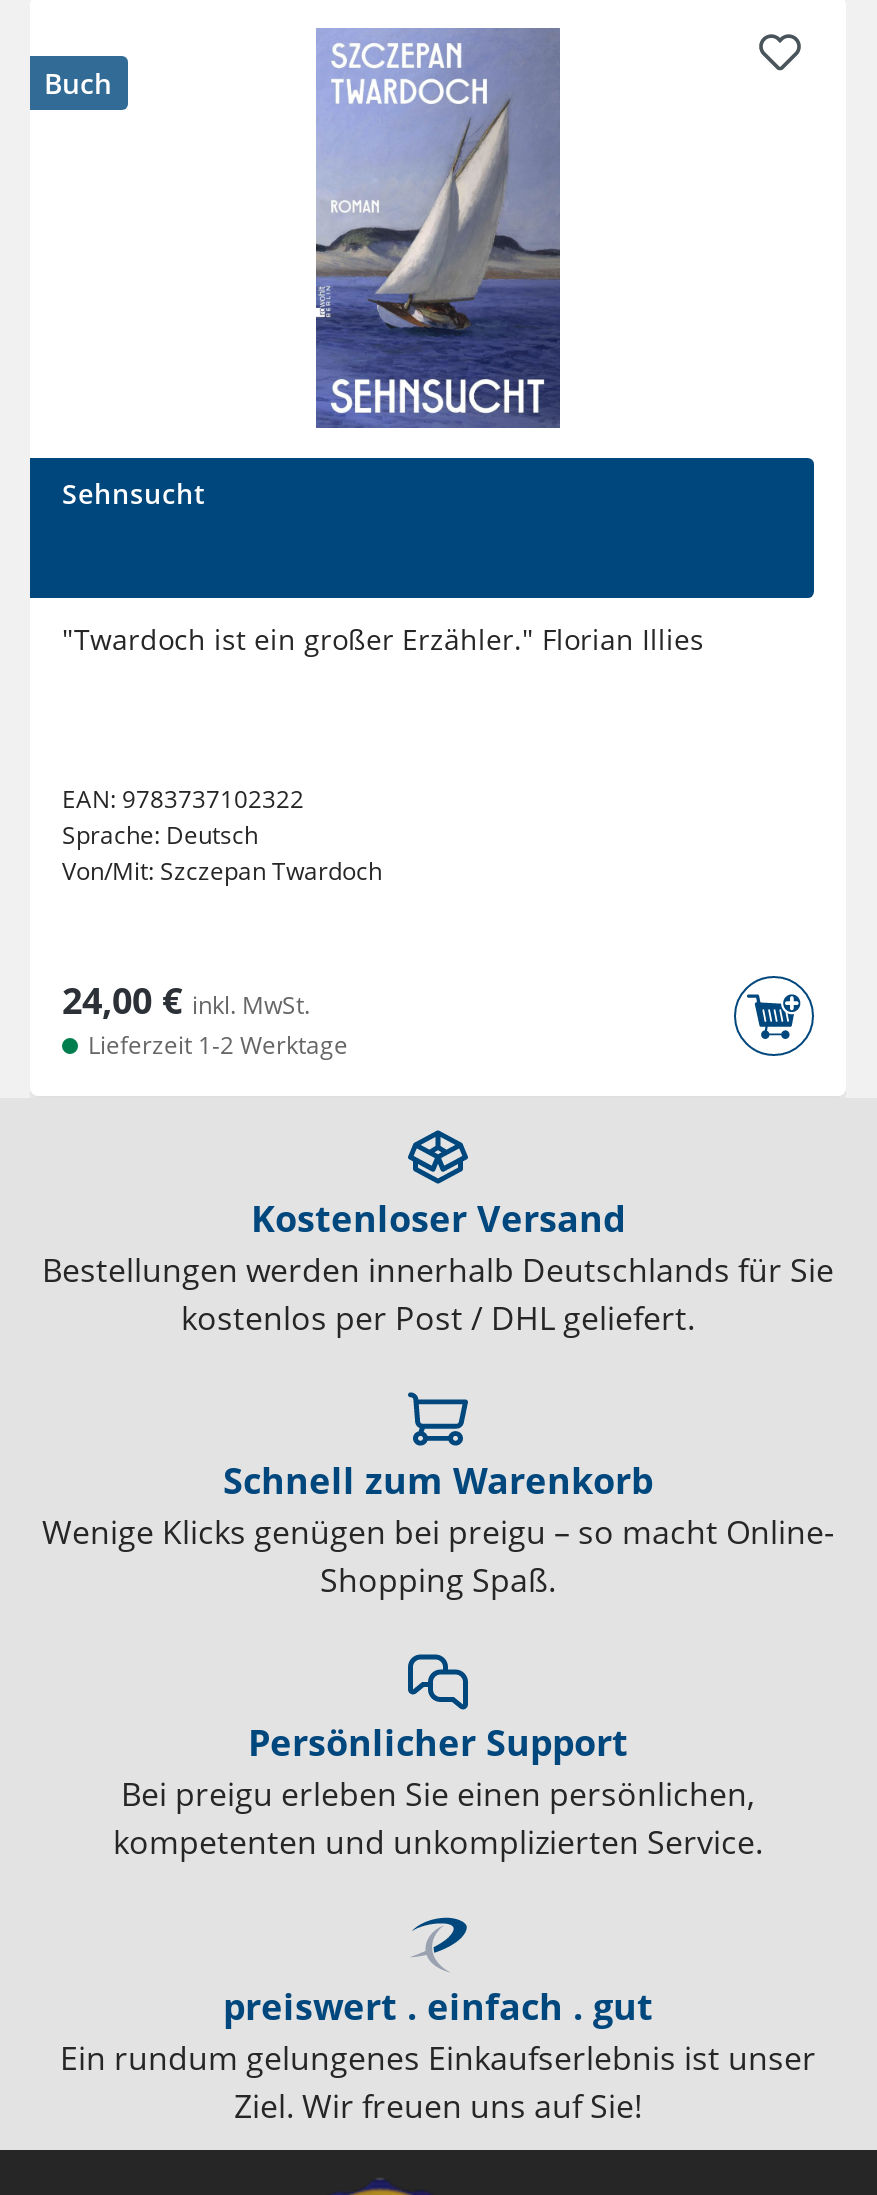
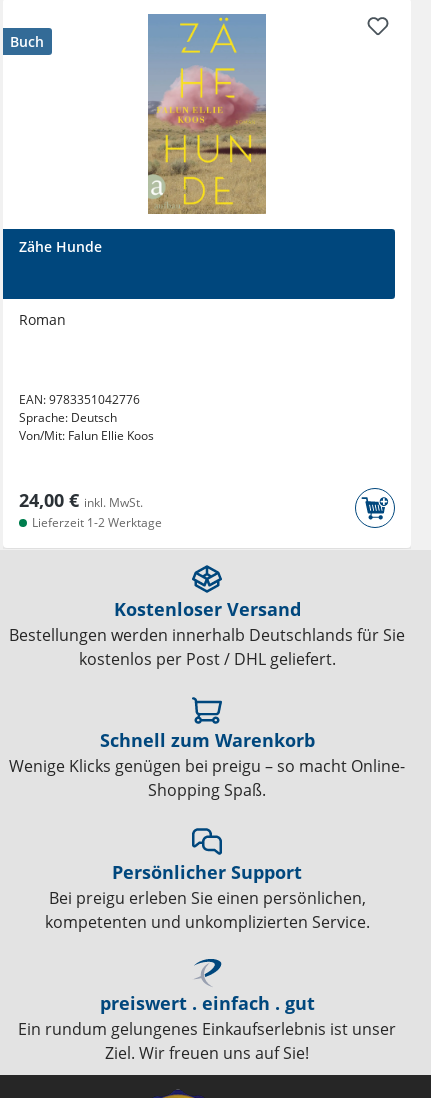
[314,28,562,430] [image] -> [146,15,268,215] [image]
[62,474,206,512] Sehnsucht -> [19,237,102,256] Zähe Hunde
[62,620,704,658] "Twardoch ist ein großer Erzähler." Florian Illies -> [19,310,66,329] Roman
[62,782,304,816] EAN: 9783737102322 -> [19,391,140,408] EAN: 9783351042776
[62,854,382,888] Von/Mit: Szczepan Twardoch -> [19,427,154,444] Von/Mit: Falun Ellie Koos

